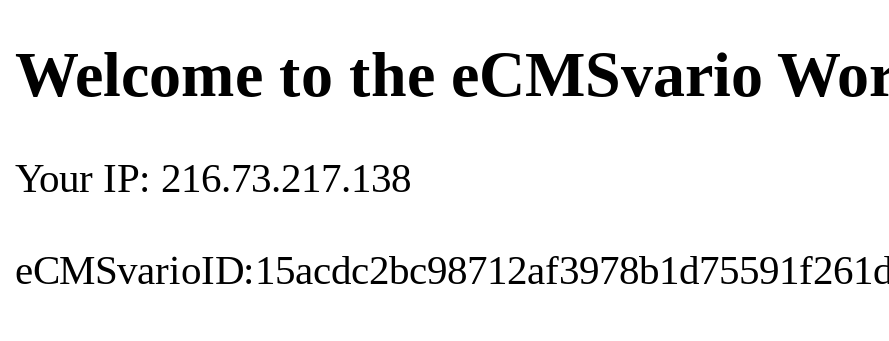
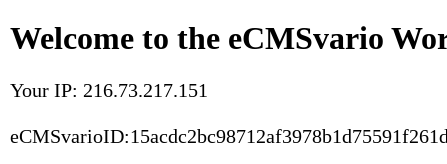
[15,156,411,200] Your IP: 216.73.217.138 -> [10,79,208,101] Your IP: 216.73.217.151

